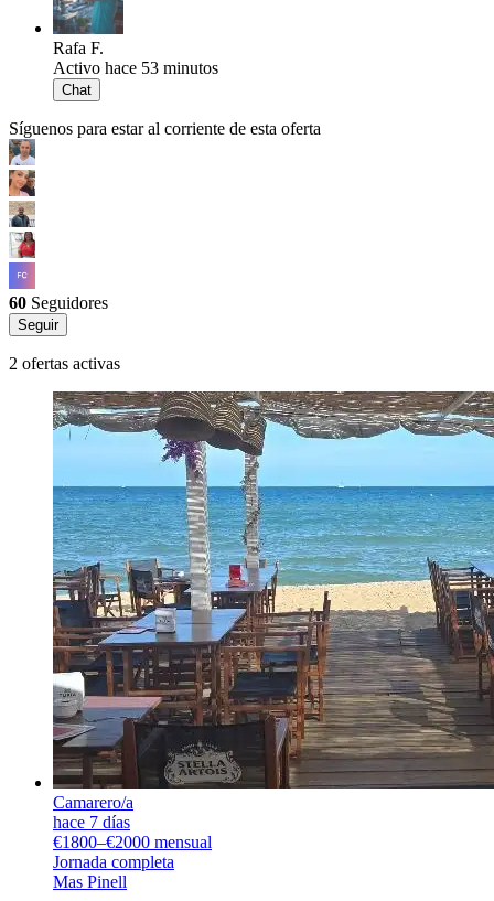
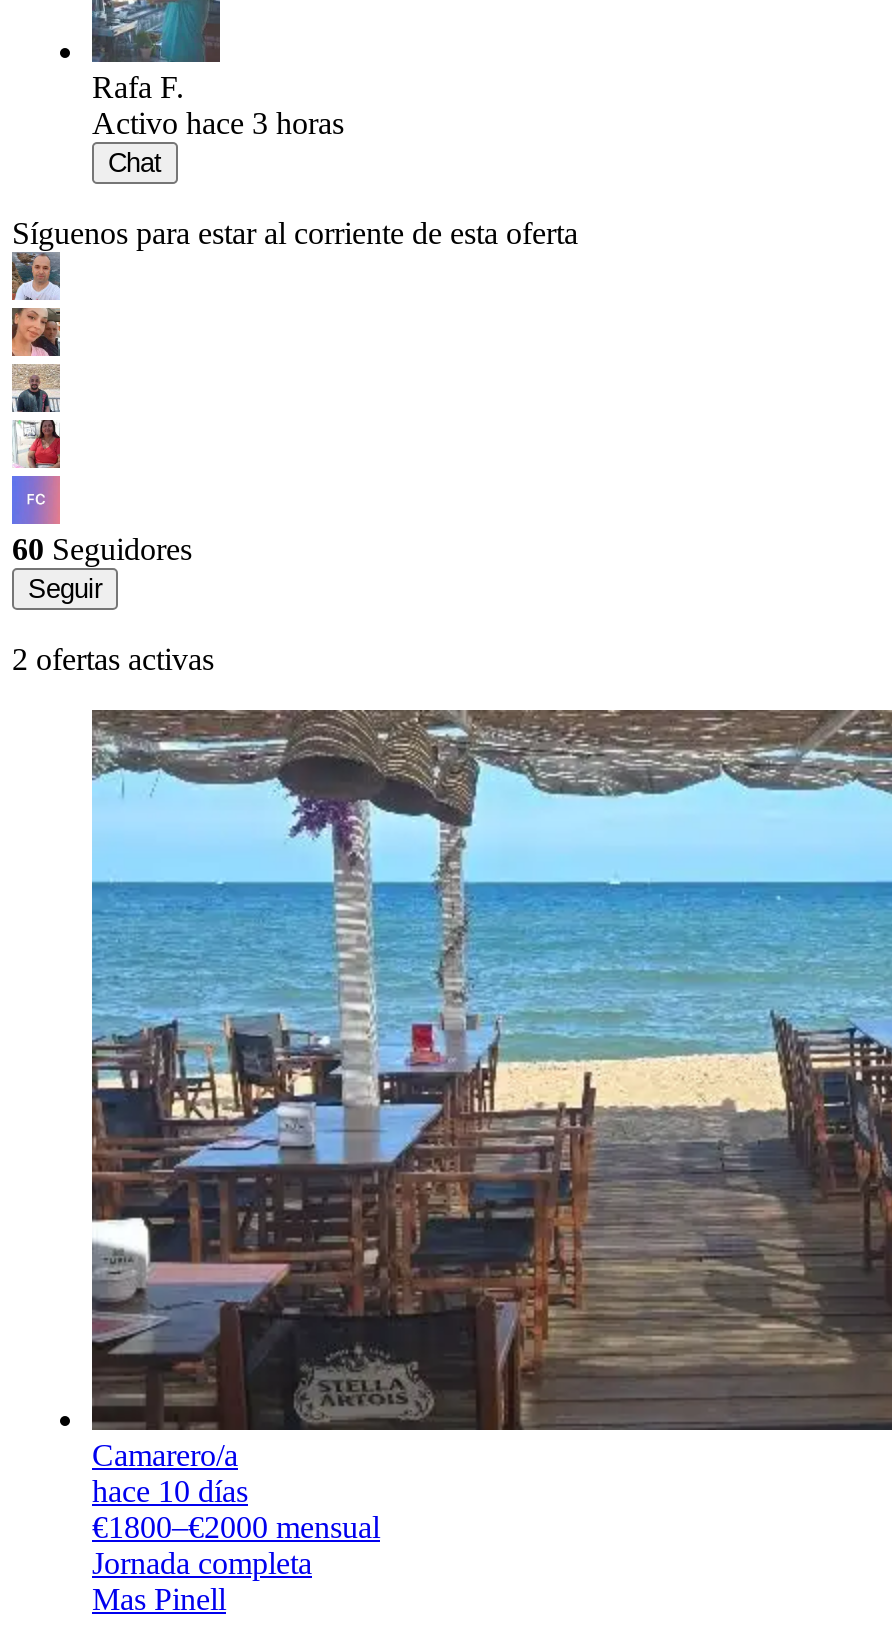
[53,58,218,77] Activo hace 53 minutos -> [92,106,344,140] Activo hace 3 horas
[53,813,130,831] hace 7 días -> [92,1474,248,1508] hace 10 días

